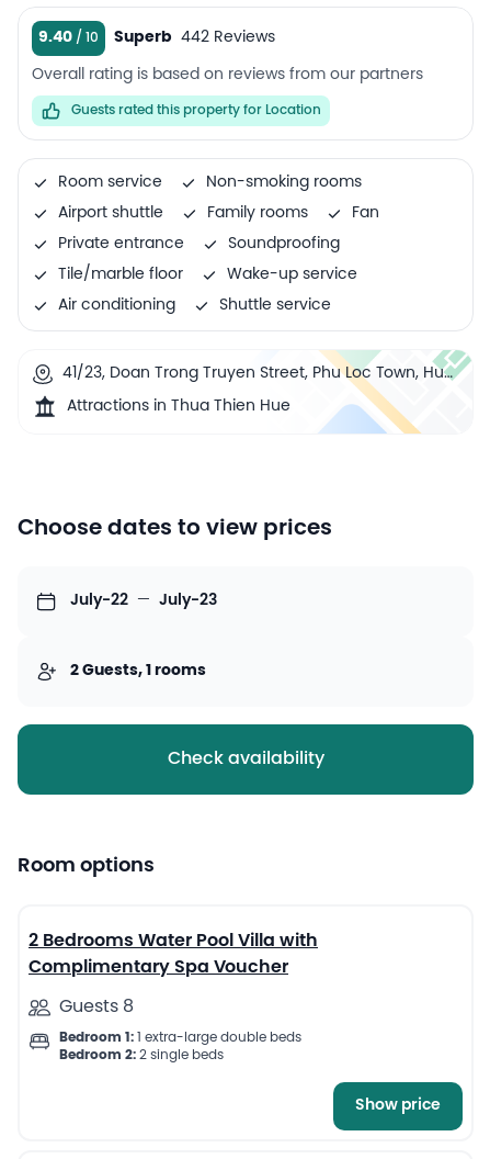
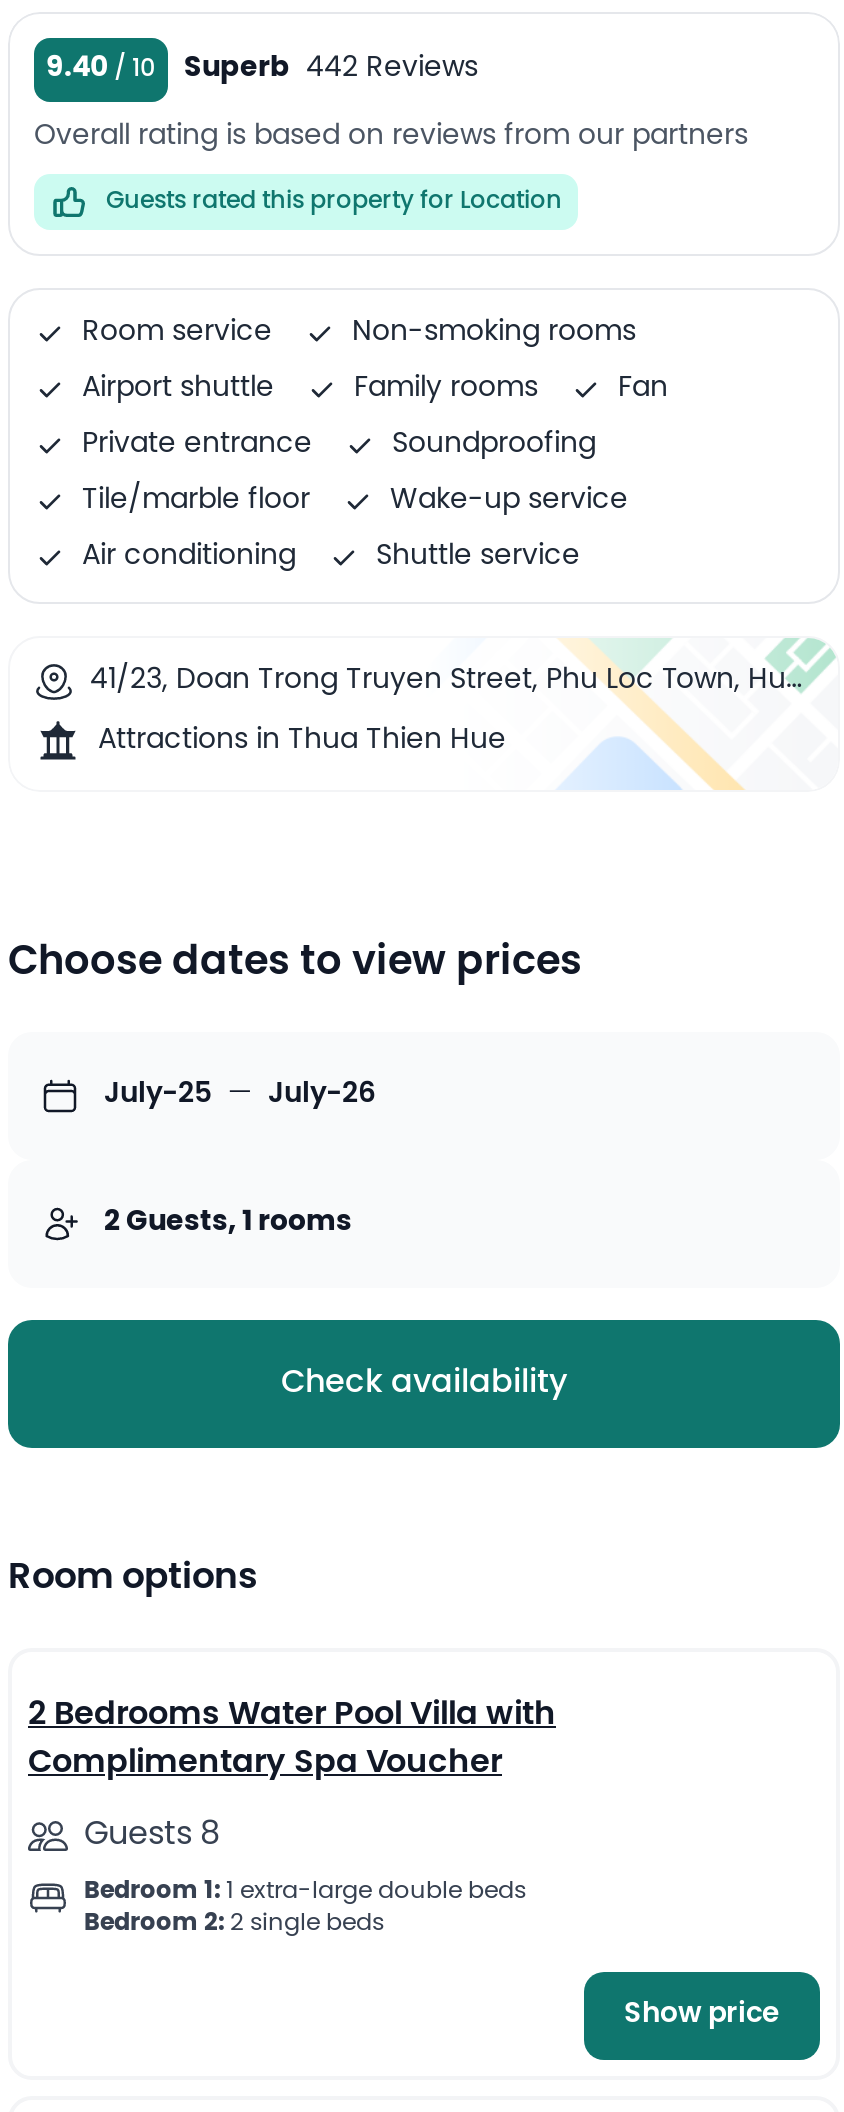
[70,592,217,609] July-22 — July-23 -> [104,1079,376,1109] July-25 — July-26

